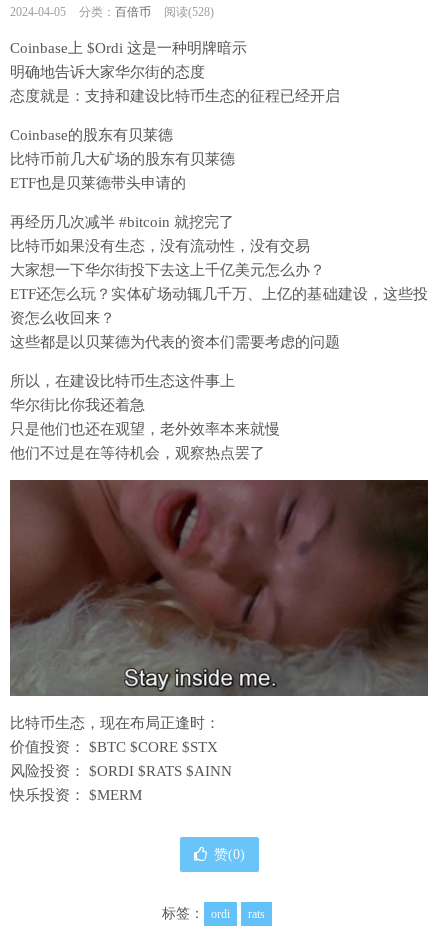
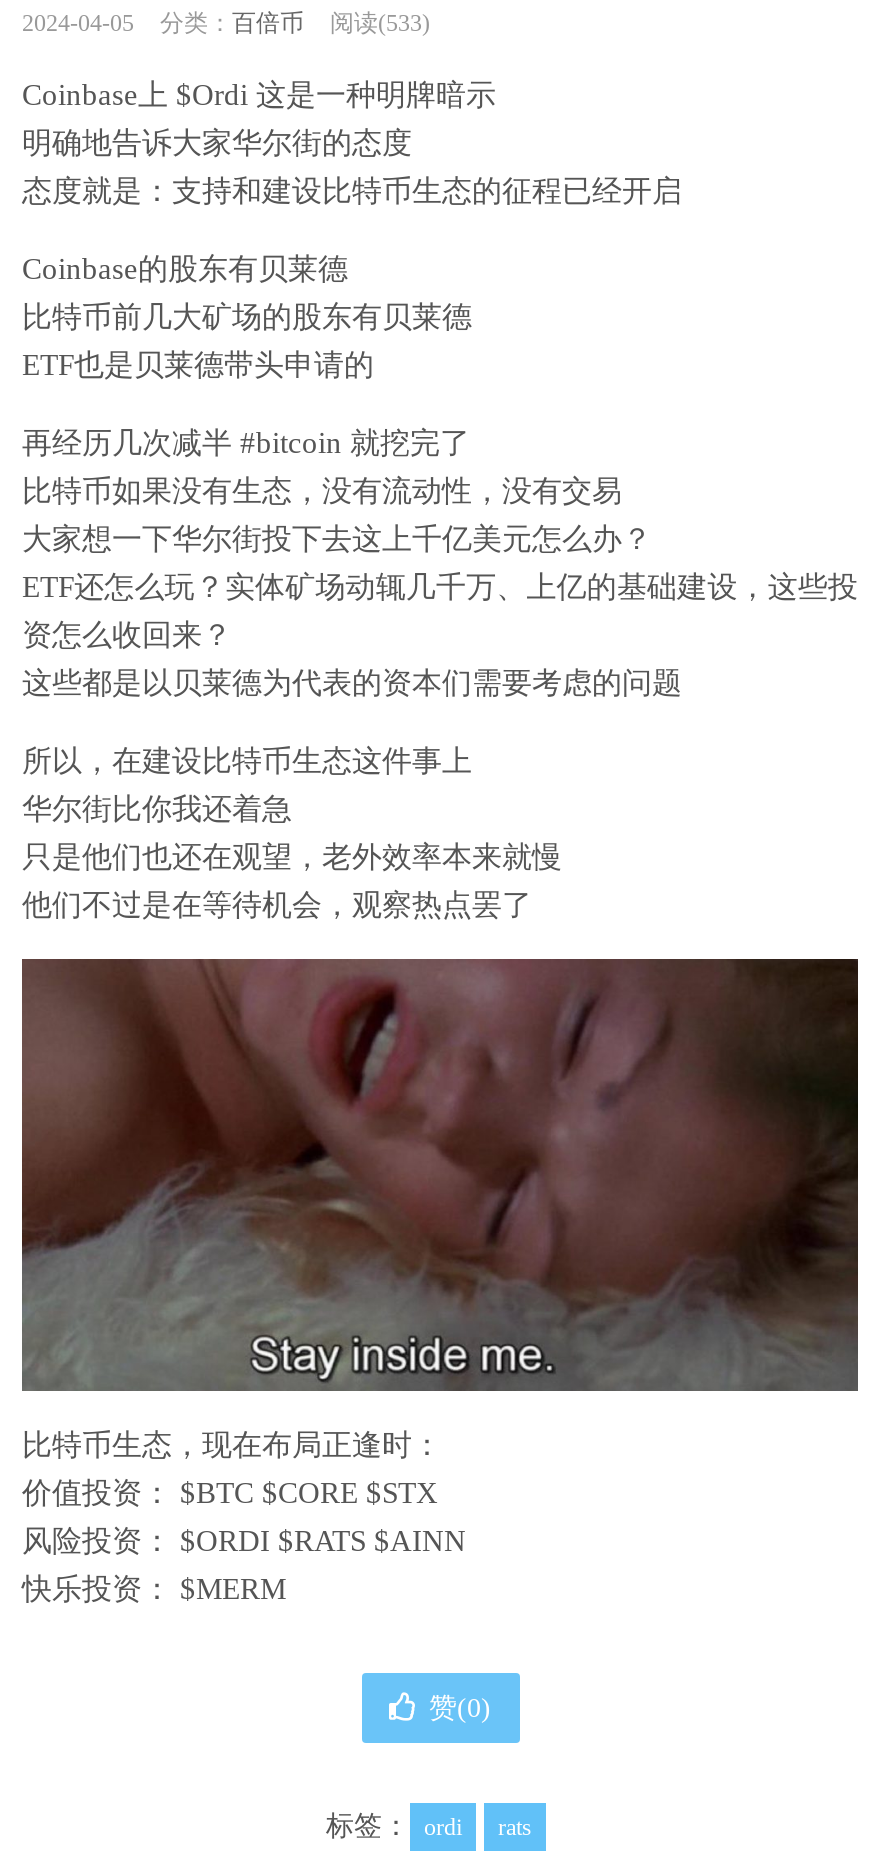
[10,5,214,19] 2024-04-05 分类：百倍币 阅读(528) -> [22,9,430,37] 2024-04-05 分类：百倍币 阅读(533)

